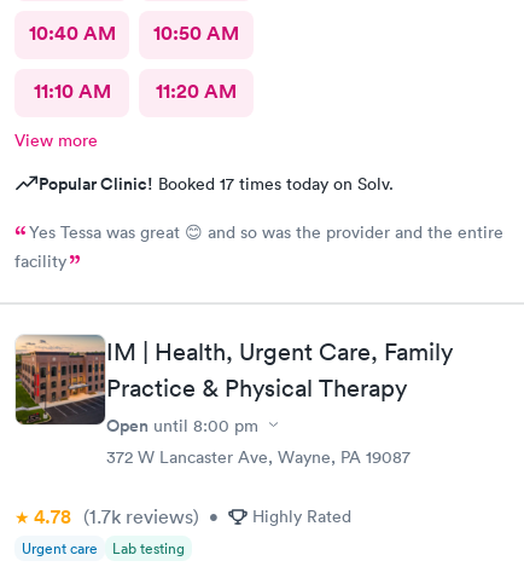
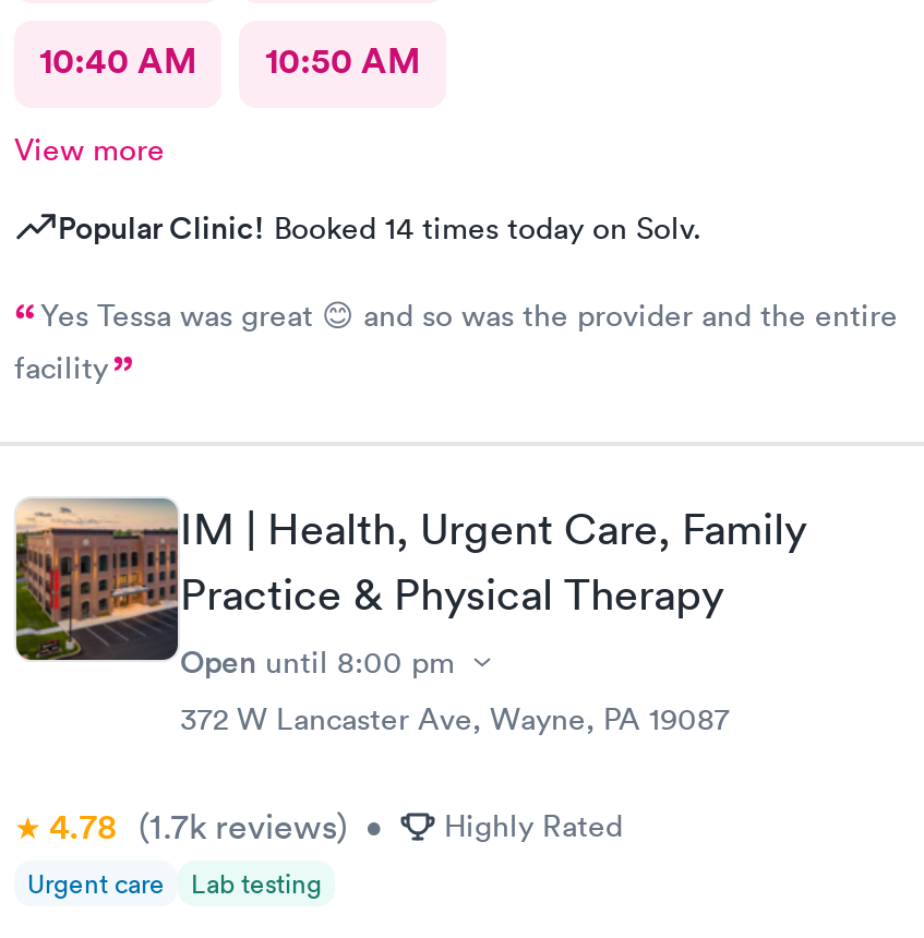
[33,79,237,104] 11:10 AM | 11:20 AM -> none
[39,172,394,196] Popular Clinic! Booked 17 times today on Solv. -> [58,205,701,249] Popular Clinic! Booked 14 times today on Solv.

